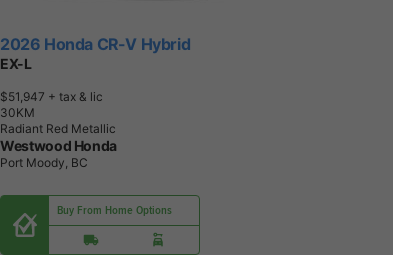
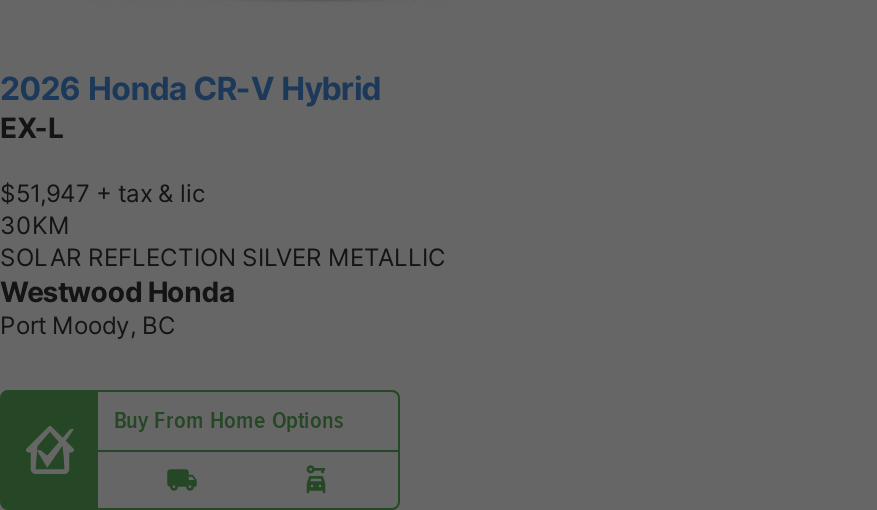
[0,121,116,136] Radiant Red Metallic -> [0,243,446,273] SOLAR REFLECTION SILVER METALLIC

